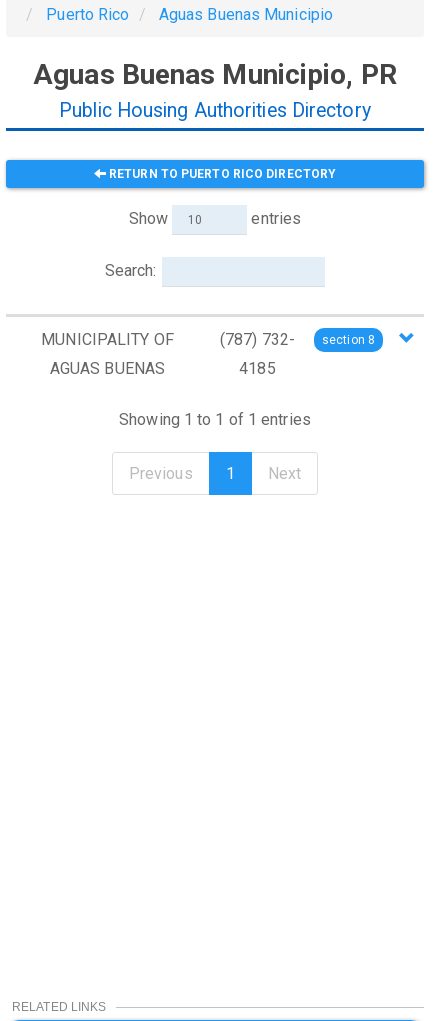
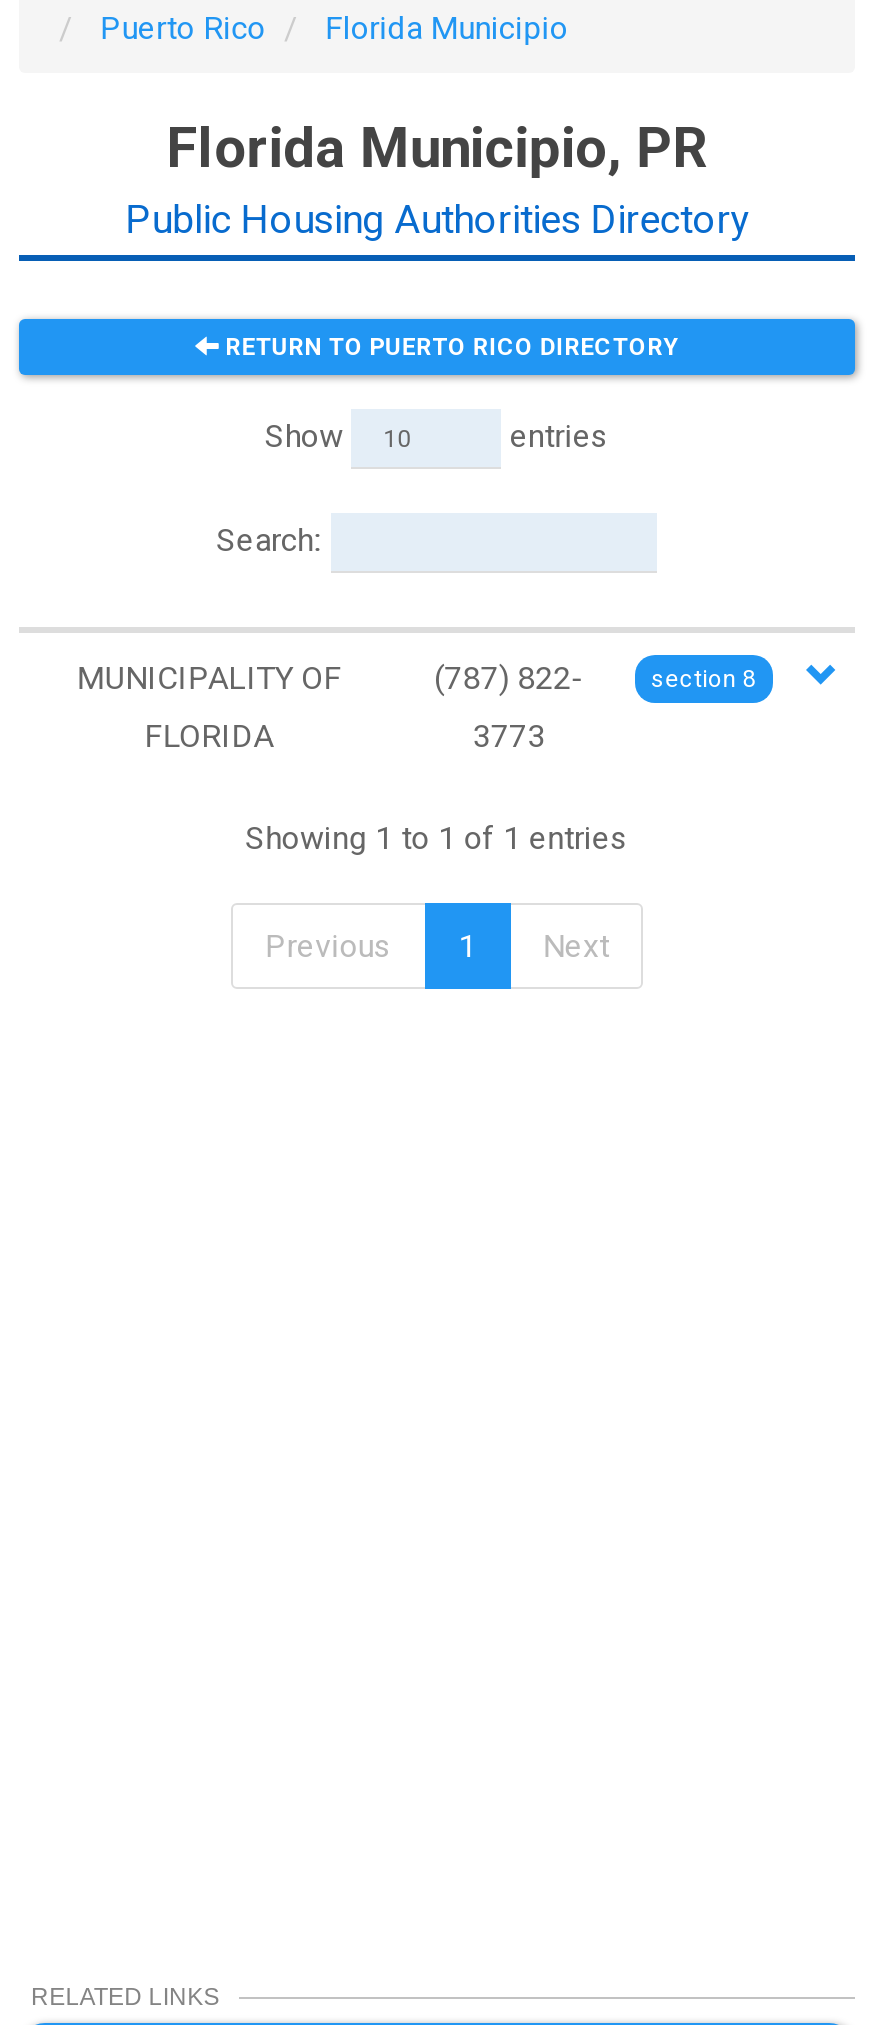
[159,5,333,24] Aguas Buenas Municipio -> [325,9,568,47] Florida Municipio
[33,58,397,91] Aguas Buenas Municipio, PR -> [166,115,708,181] Florida Municipio, PR
[220,330,295,349] (787) 732- -> [434,658,584,696] (787) 822-
[50,359,165,378] AGUAS BUENAS -> [144,716,274,754] FLORIDA
[239,359,276,378] 4185 -> [473,716,545,754] 3773

